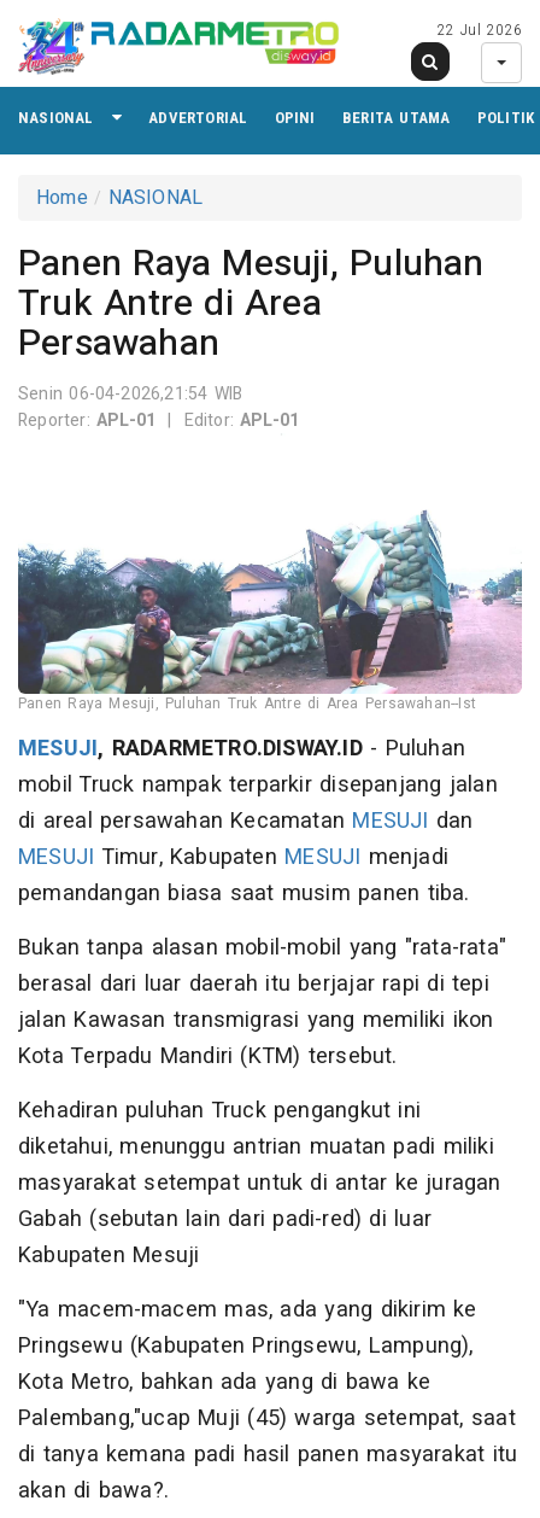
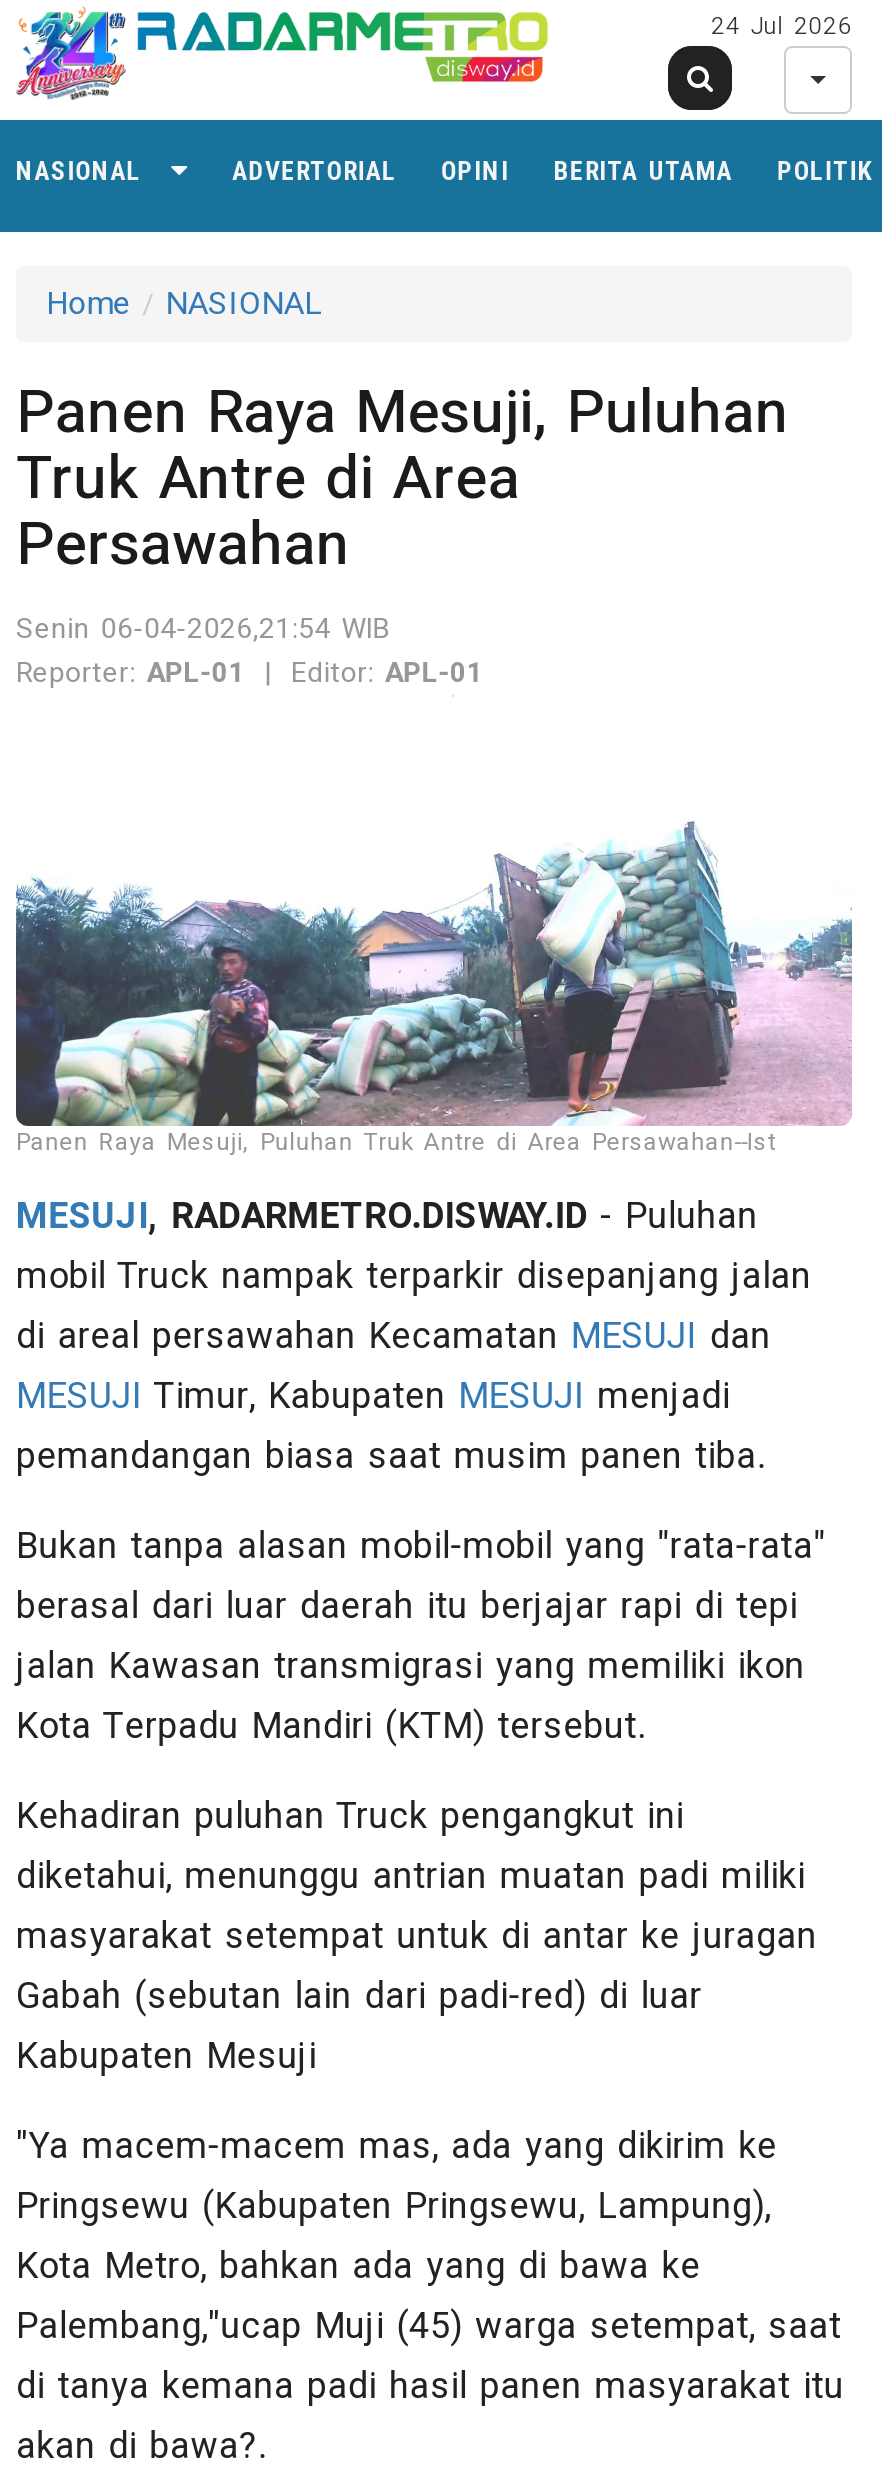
[437,21,522,41] 22 Jul 2026 -> [711,10,852,44] 24 Jul 2026

